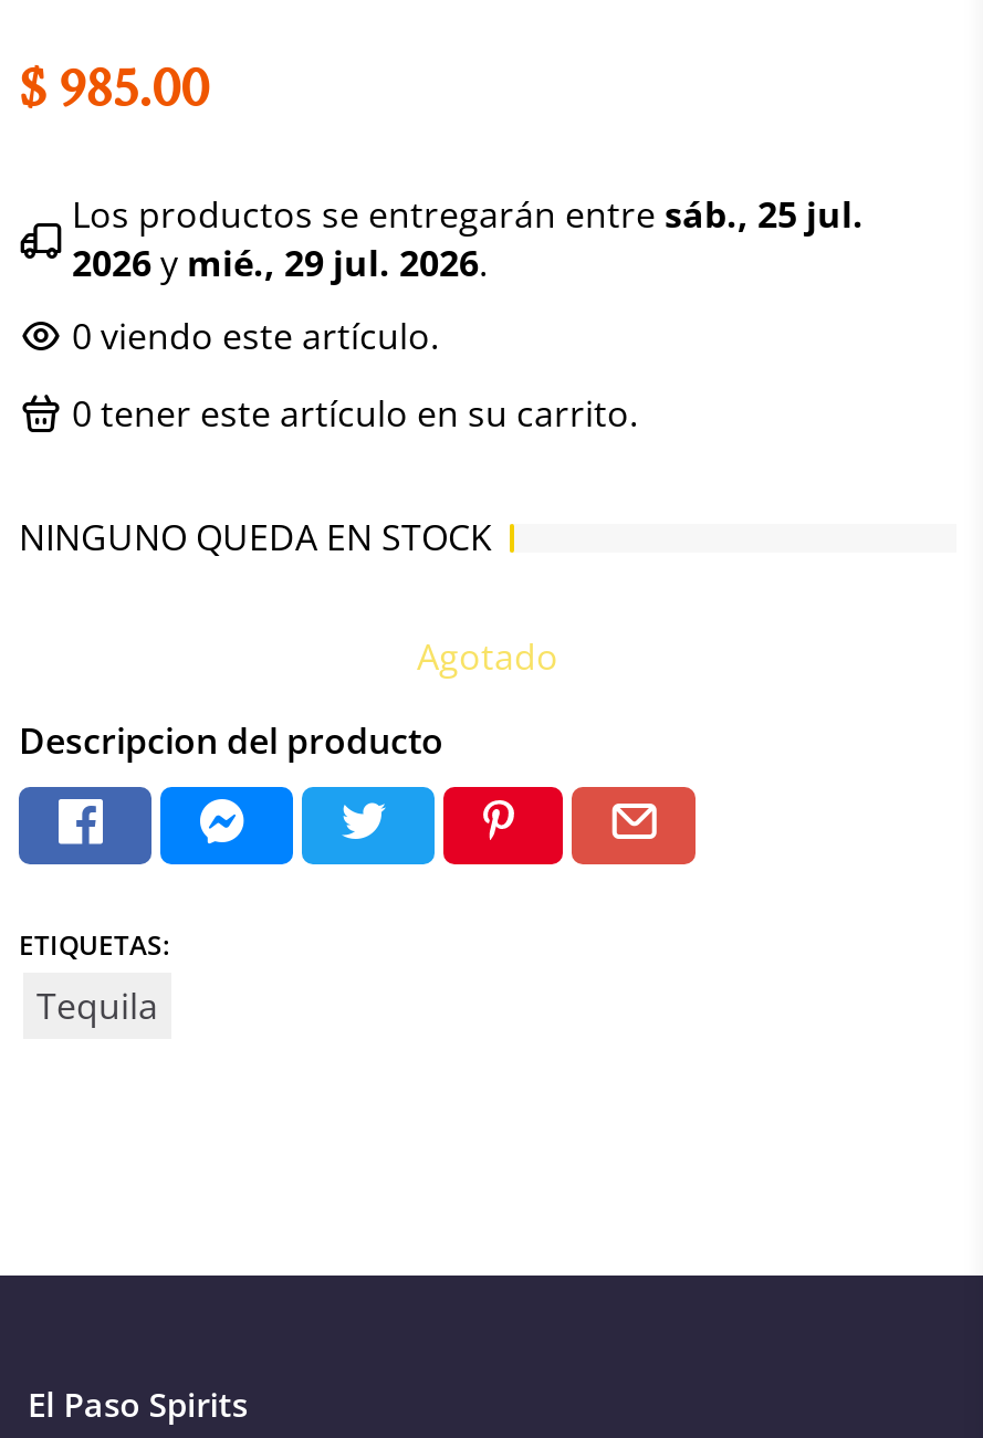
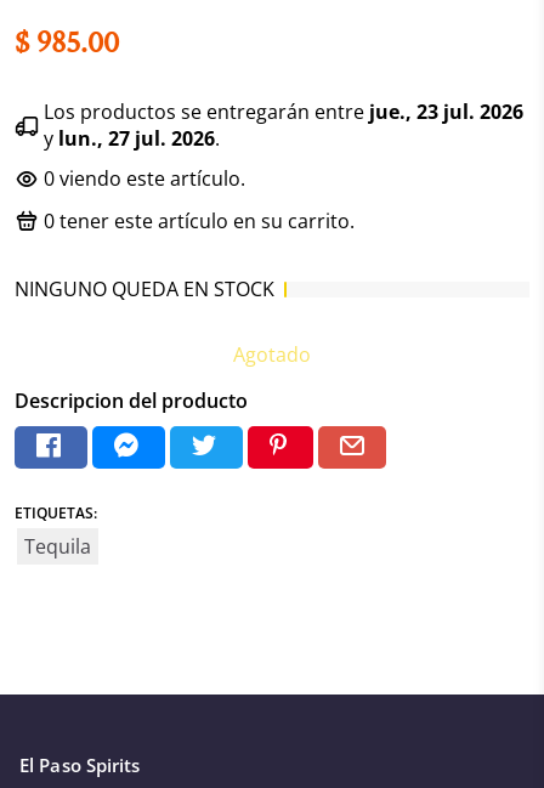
[72,191,864,288] Los productos se entregarán entre sáb., 25 jul. | 2026 y mié., 29 jul. 2026. -> [44,99,523,152] Los productos se entregarán entre jue., 23 jul. 2026 | y lun., 27 jul. 2026.

